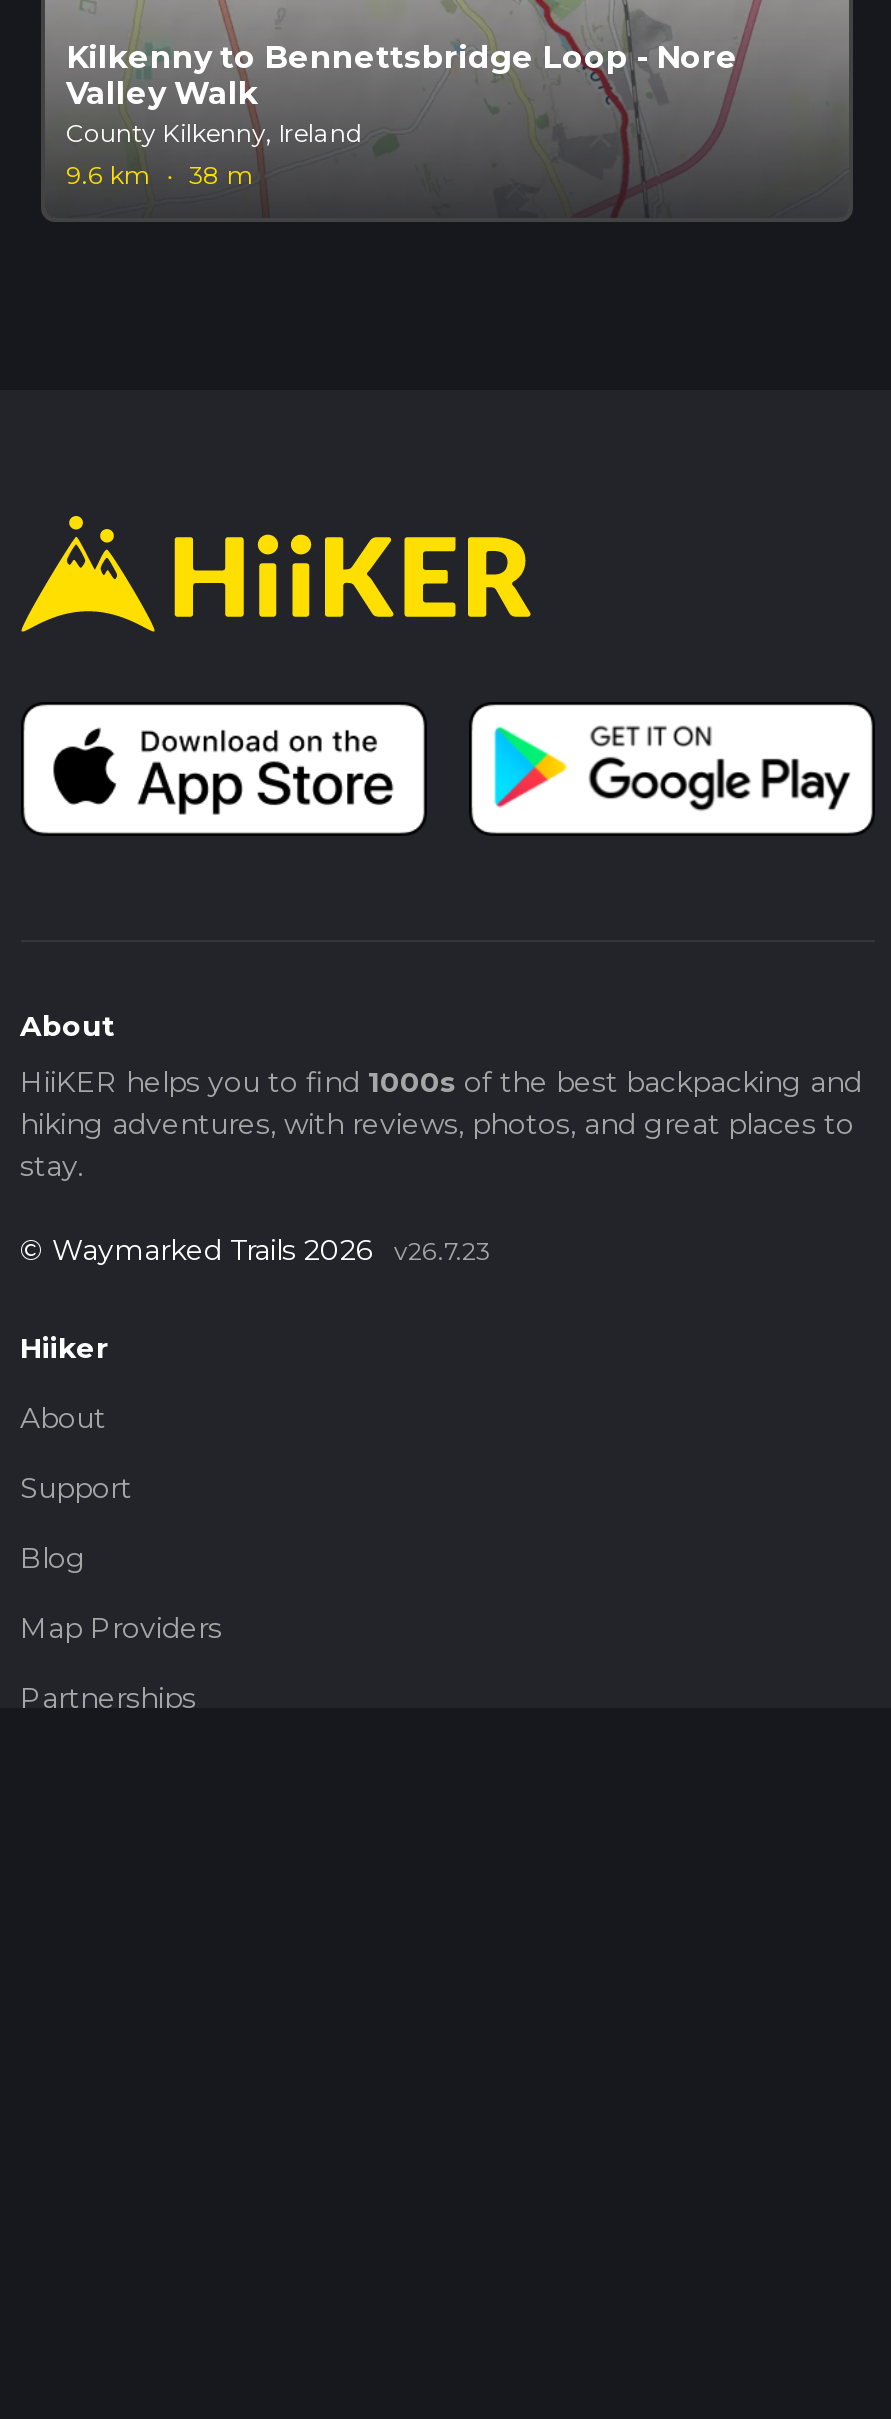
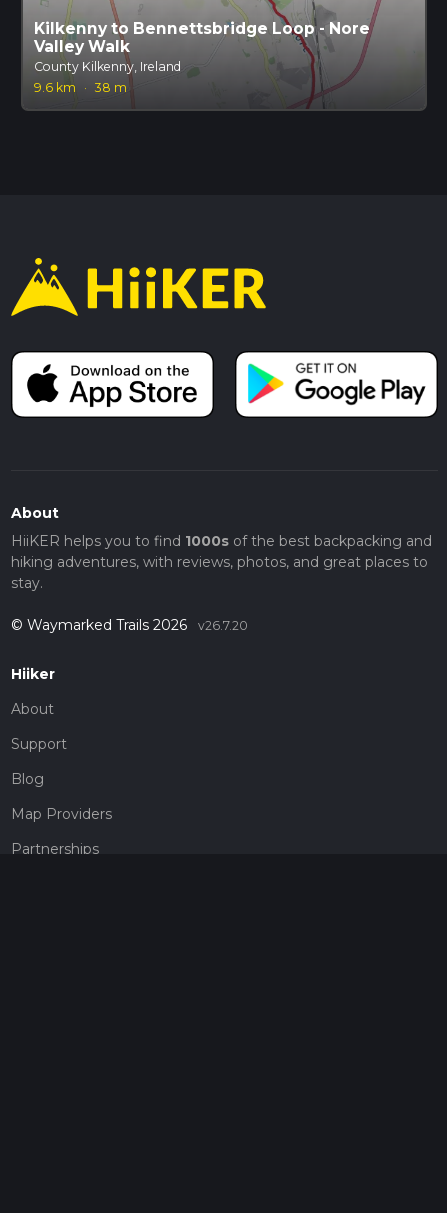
[20,1231,490,1267] © Waymarked Trails 2026 v26.7.23 -> [10,616,247,634] © Waymarked Trails 2026 v26.7.20

